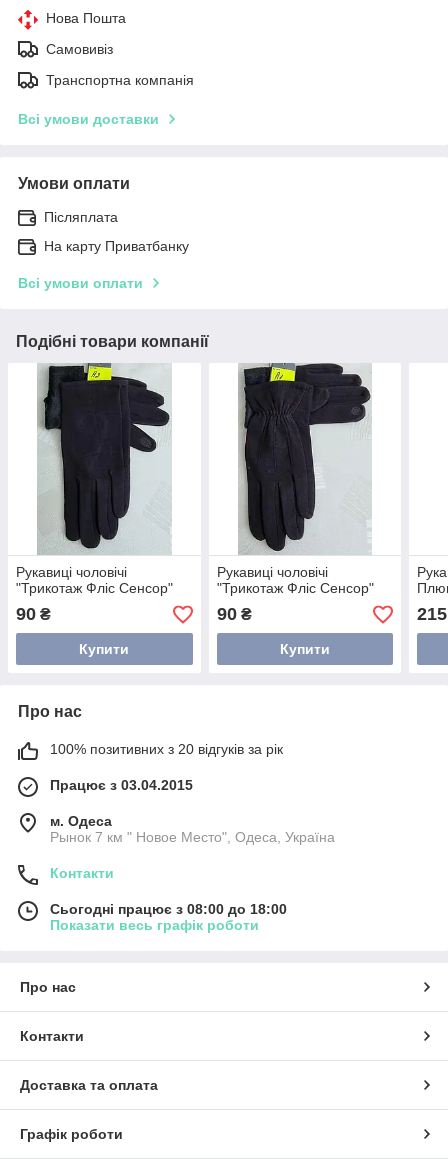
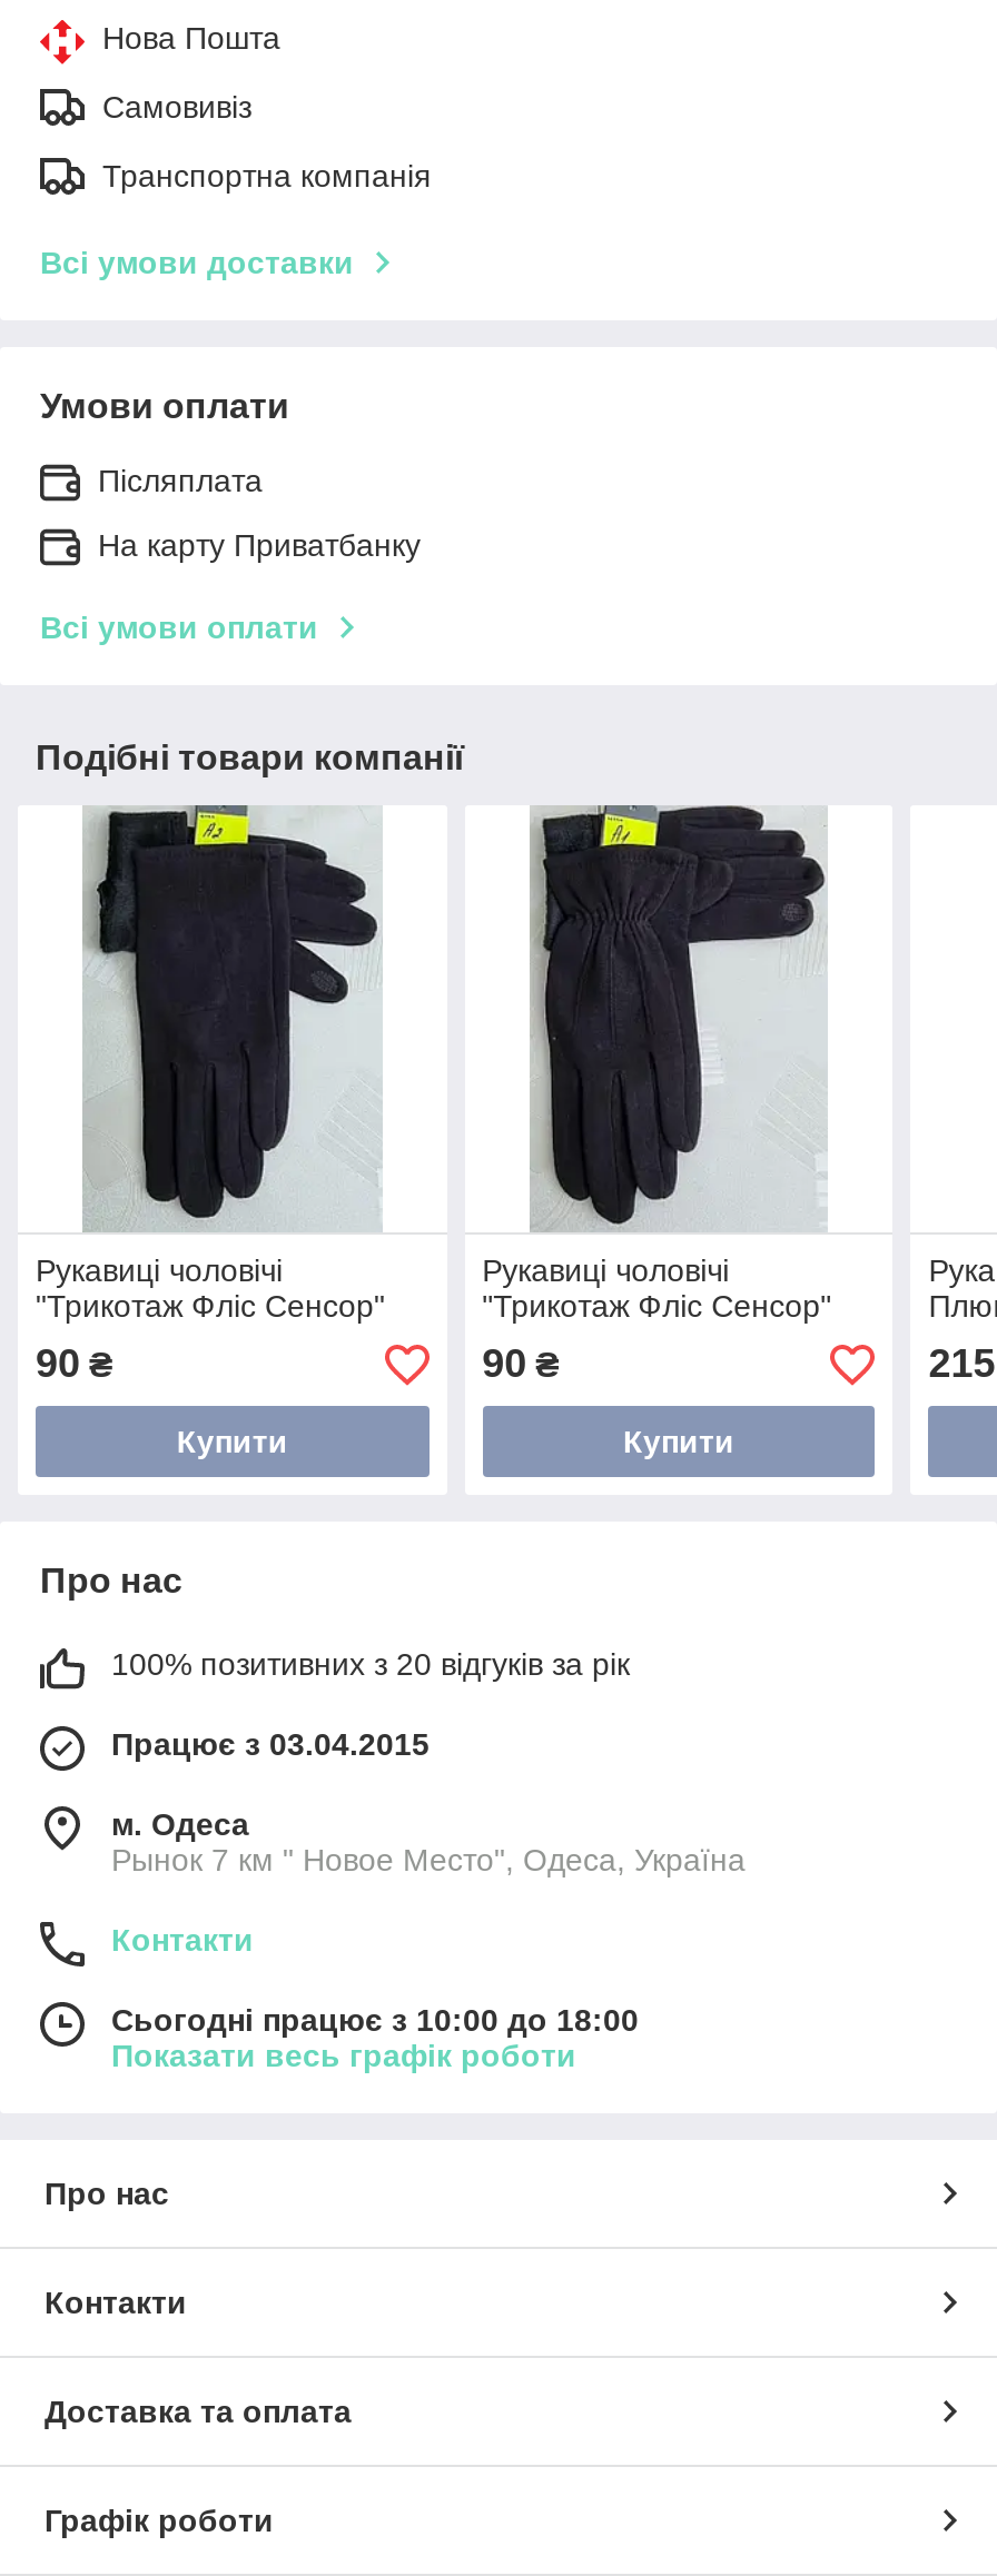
[50,901,287,917] Сьогодні працює з 08:00 до 18:00 -> [111,2003,639,2039] Сьогодні працює з 10:00 до 18:00

